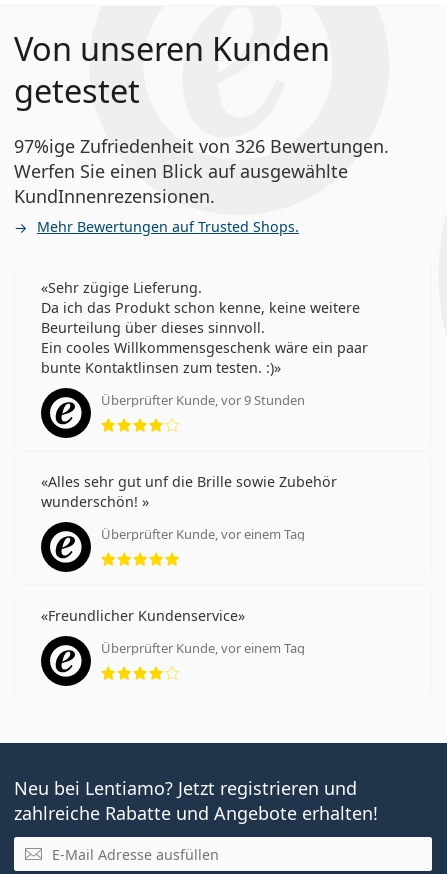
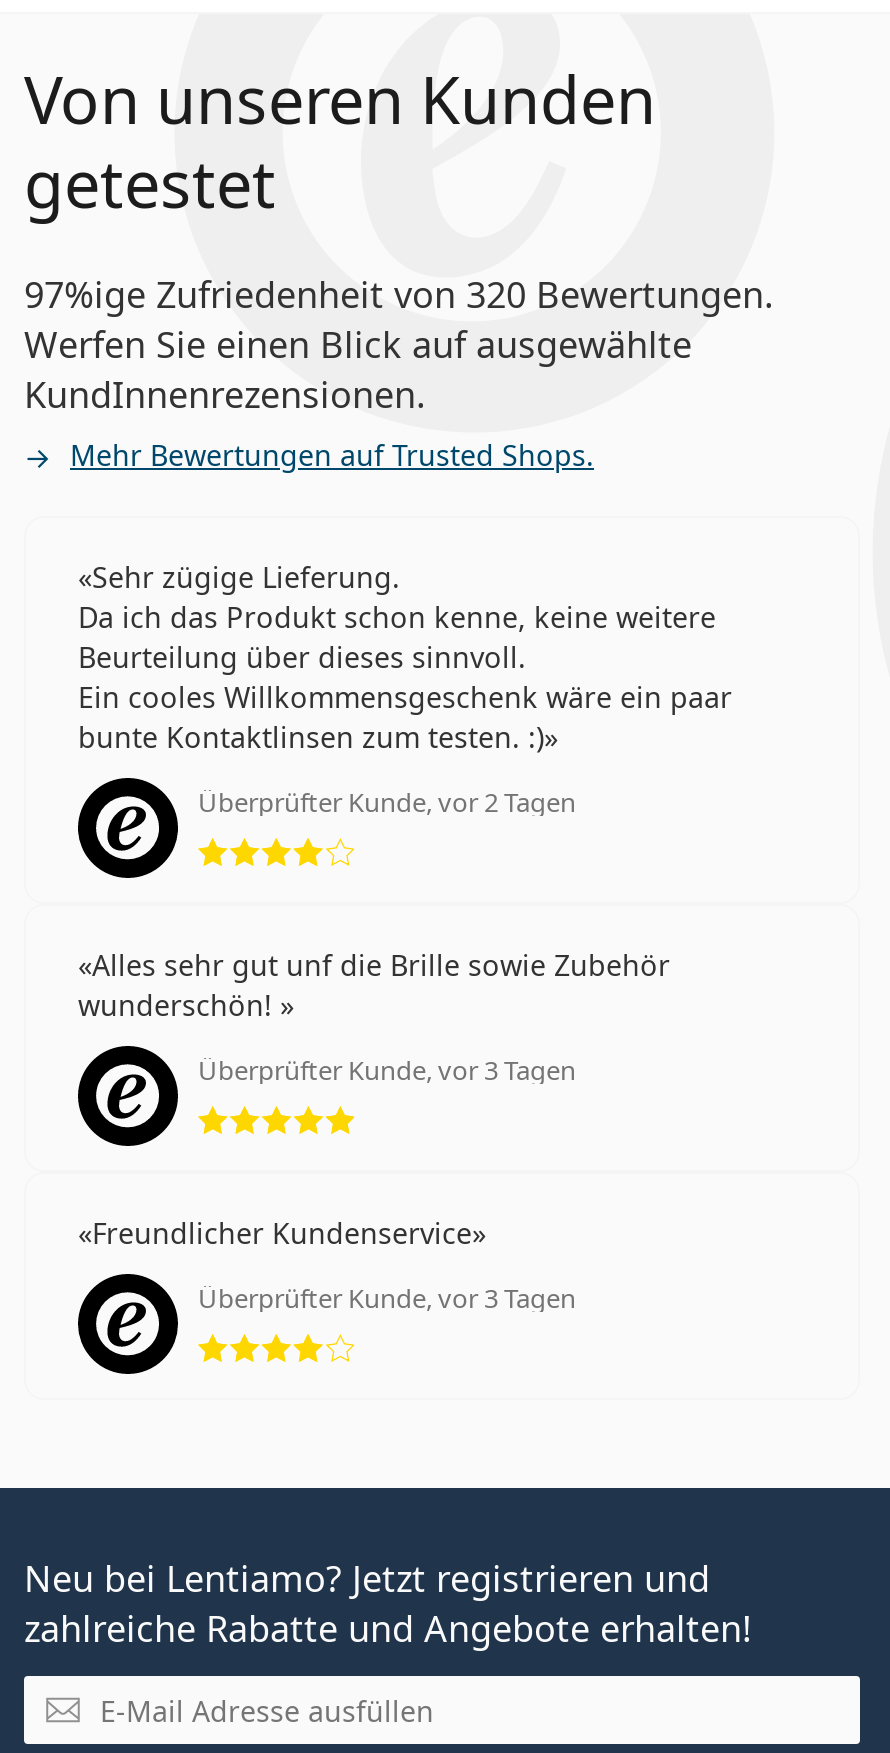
[14,134,389,158] 97%ige Zufriedenheit von 326 Bewertungen. -> [24,271,774,319] 97%ige Zufriedenheit von 320 Bewertungen.
[101,391,305,409] Überprüfter Kunde, vor 9 Stunden -> [198,785,576,821] Überprüfter Kunde, vor 2 Tagen
[101,525,305,543] Überprüfter Kunde, vor einem Tag -> [198,1053,576,1089] Überprüfter Kunde, vor 3 Tagen
[101,639,305,657] Überprüfter Kunde, vor einem Tag -> [198,1281,576,1317] Überprüfter Kunde, vor 3 Tagen

